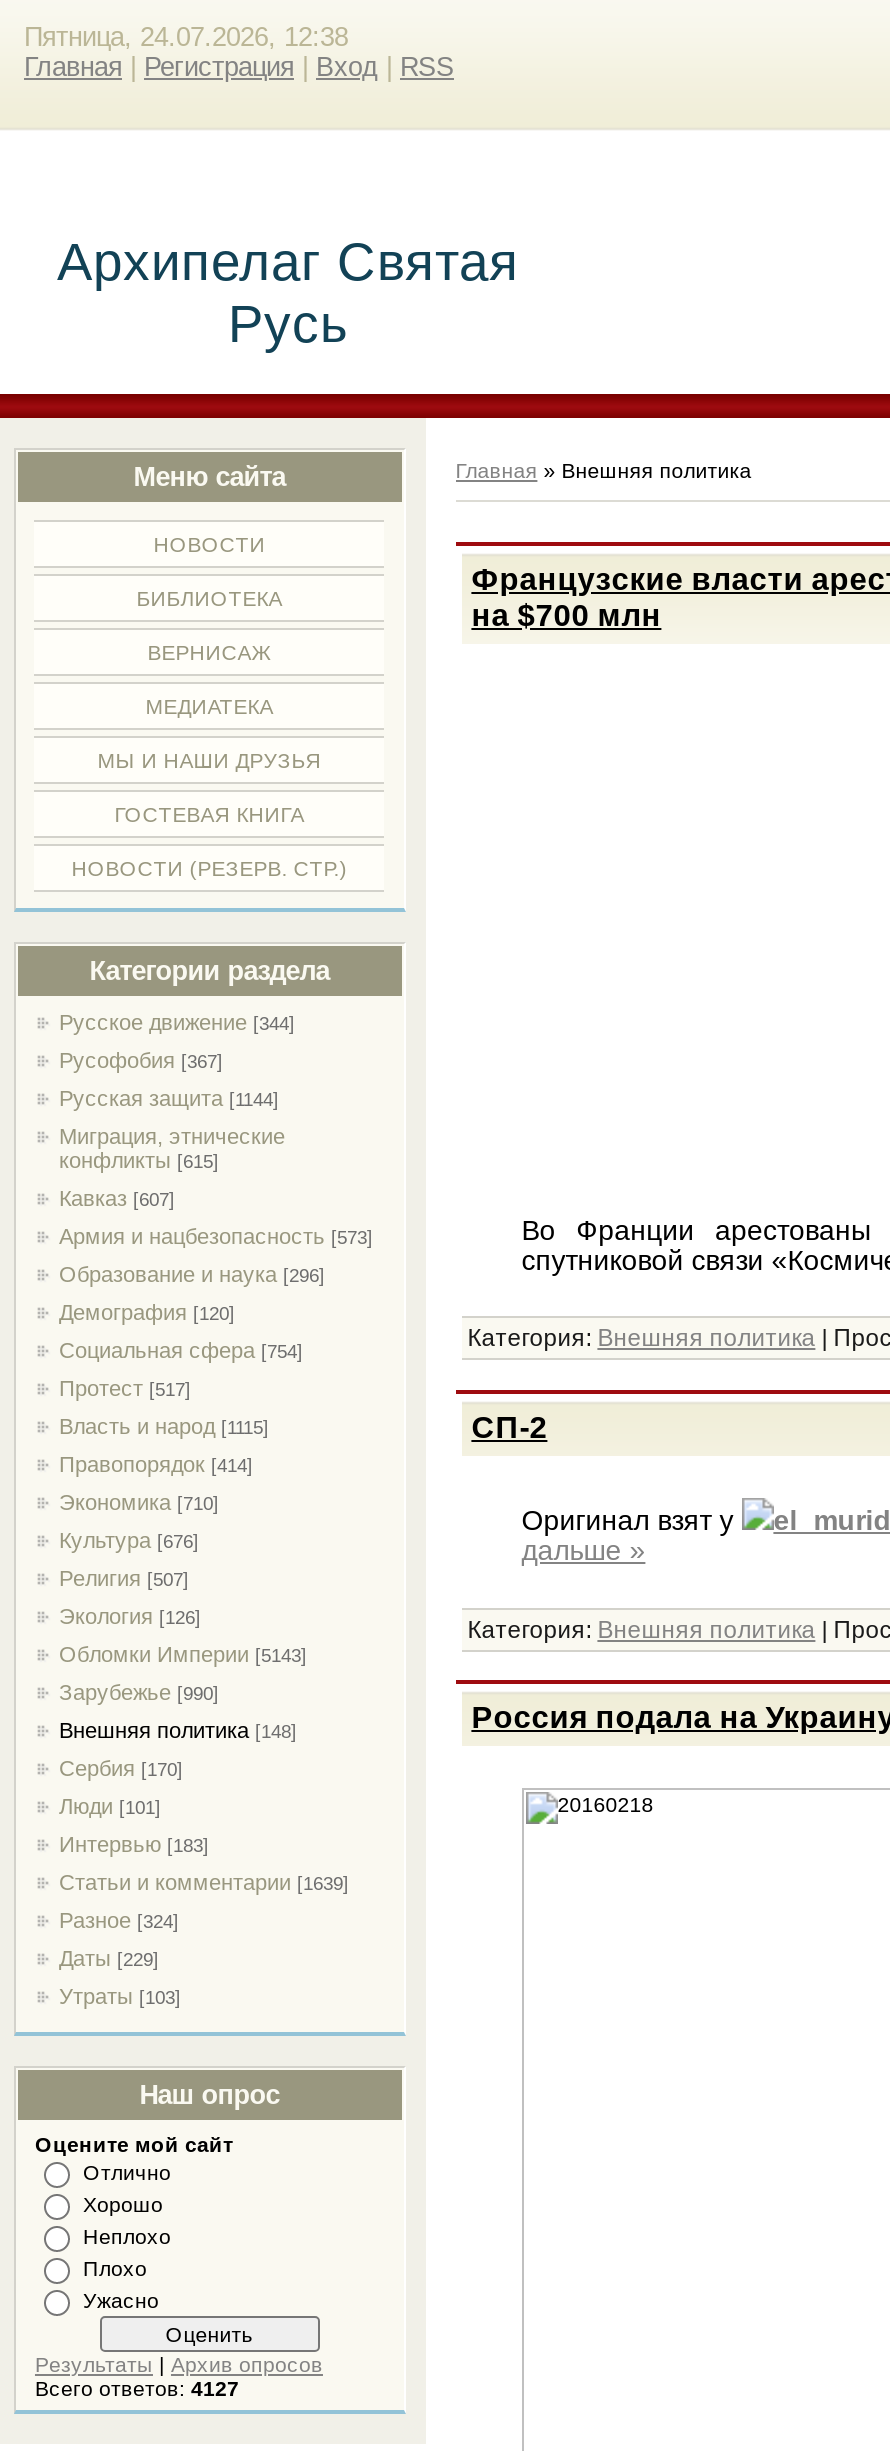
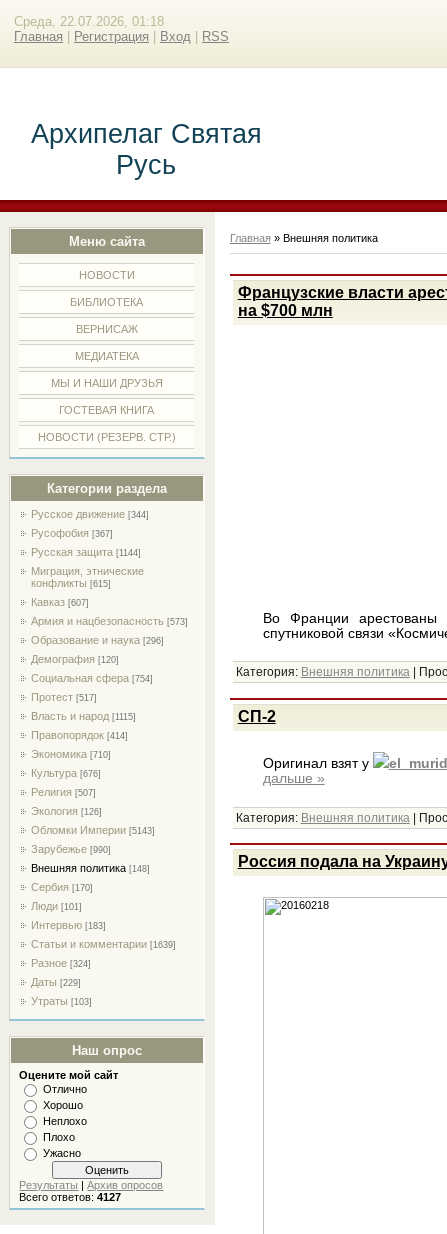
[24,22,348,52] Пятница, 24.07.2026, 12:38 -> [14,14,164,29] Среда, 22.07.2026, 01:18

